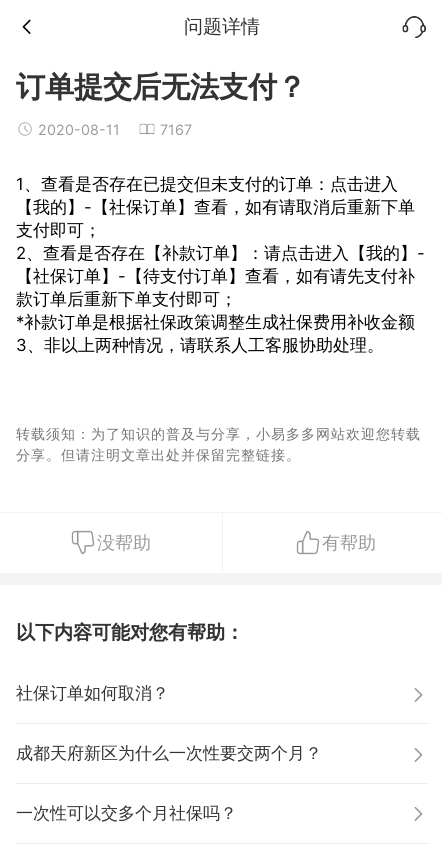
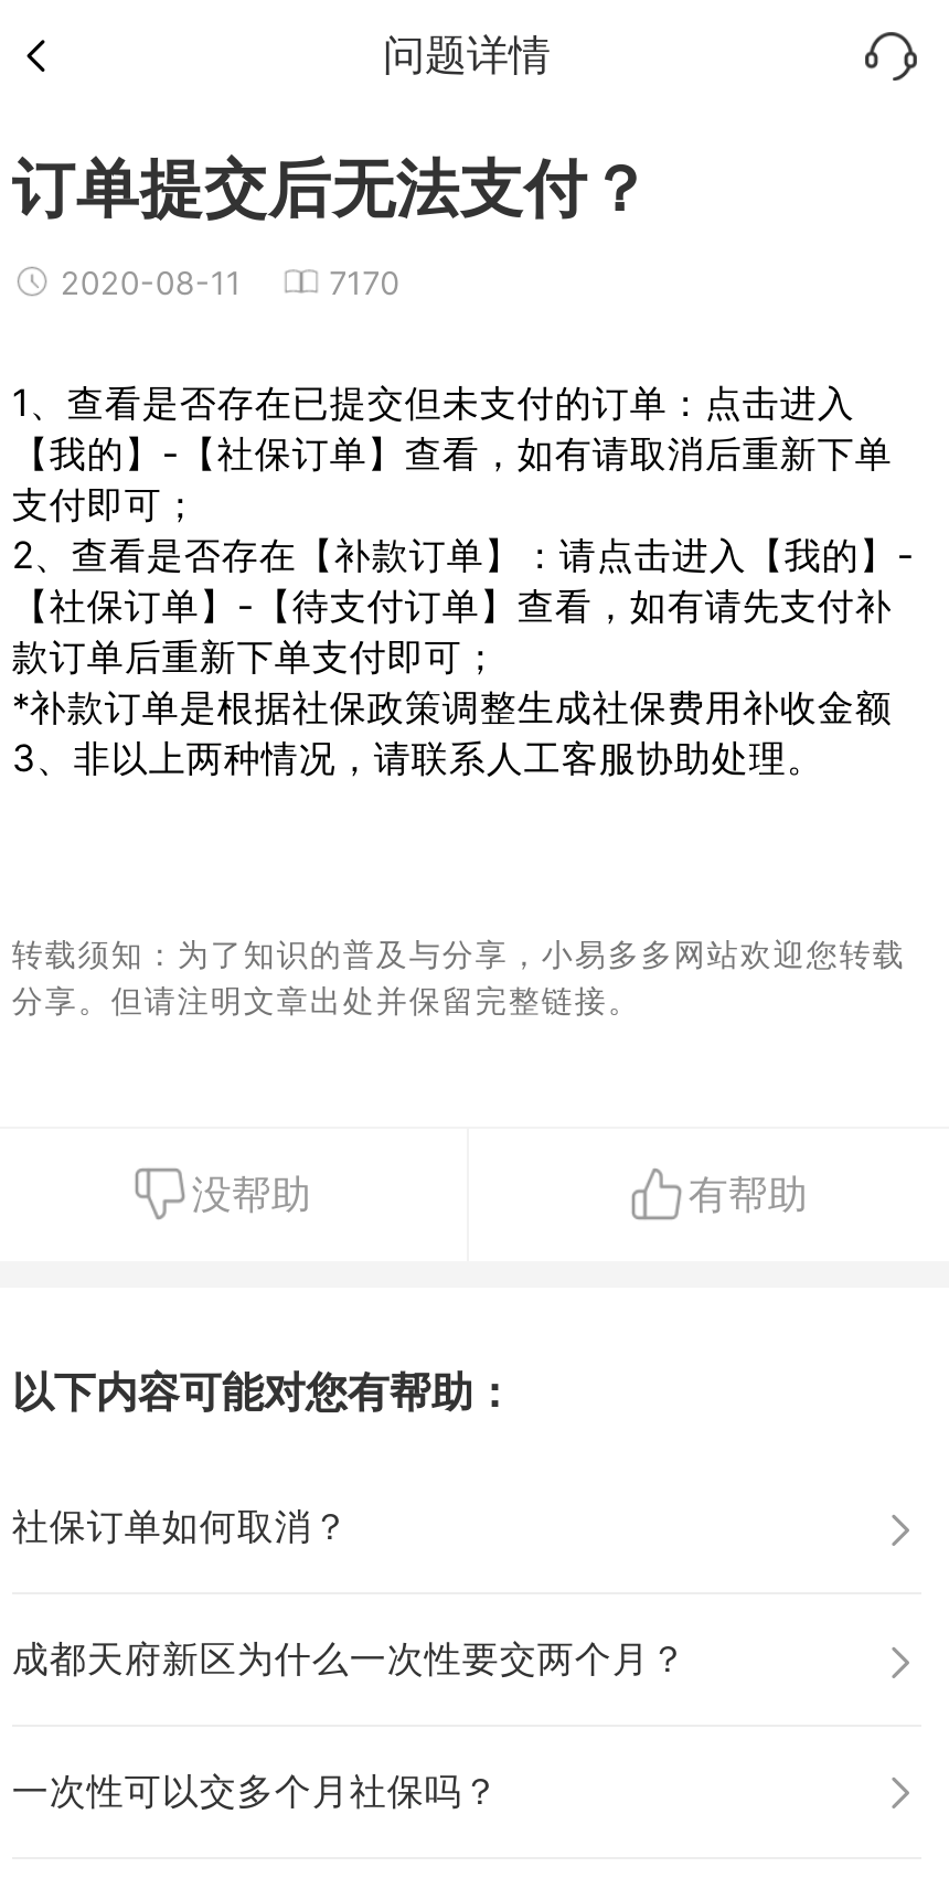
[160,121,192,138] 7167 -> [329,264,400,301] 7170

